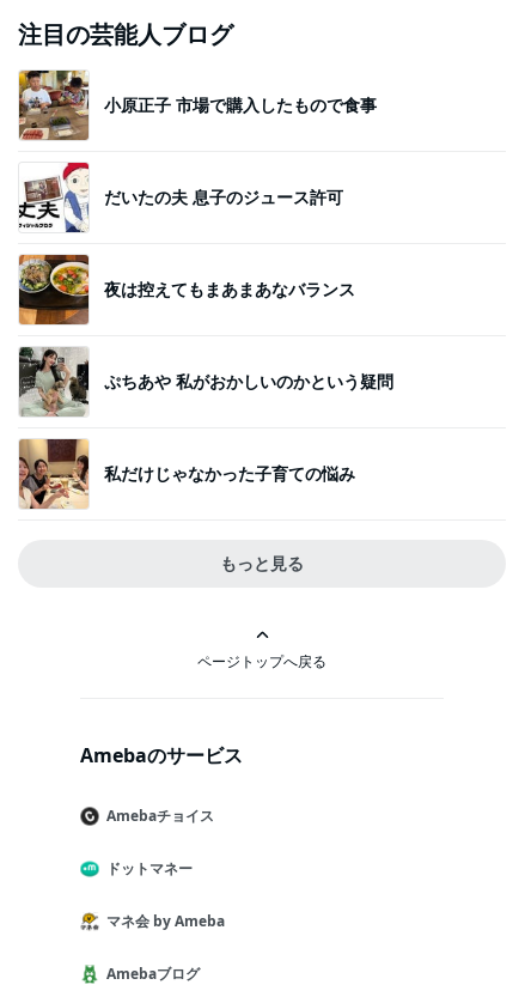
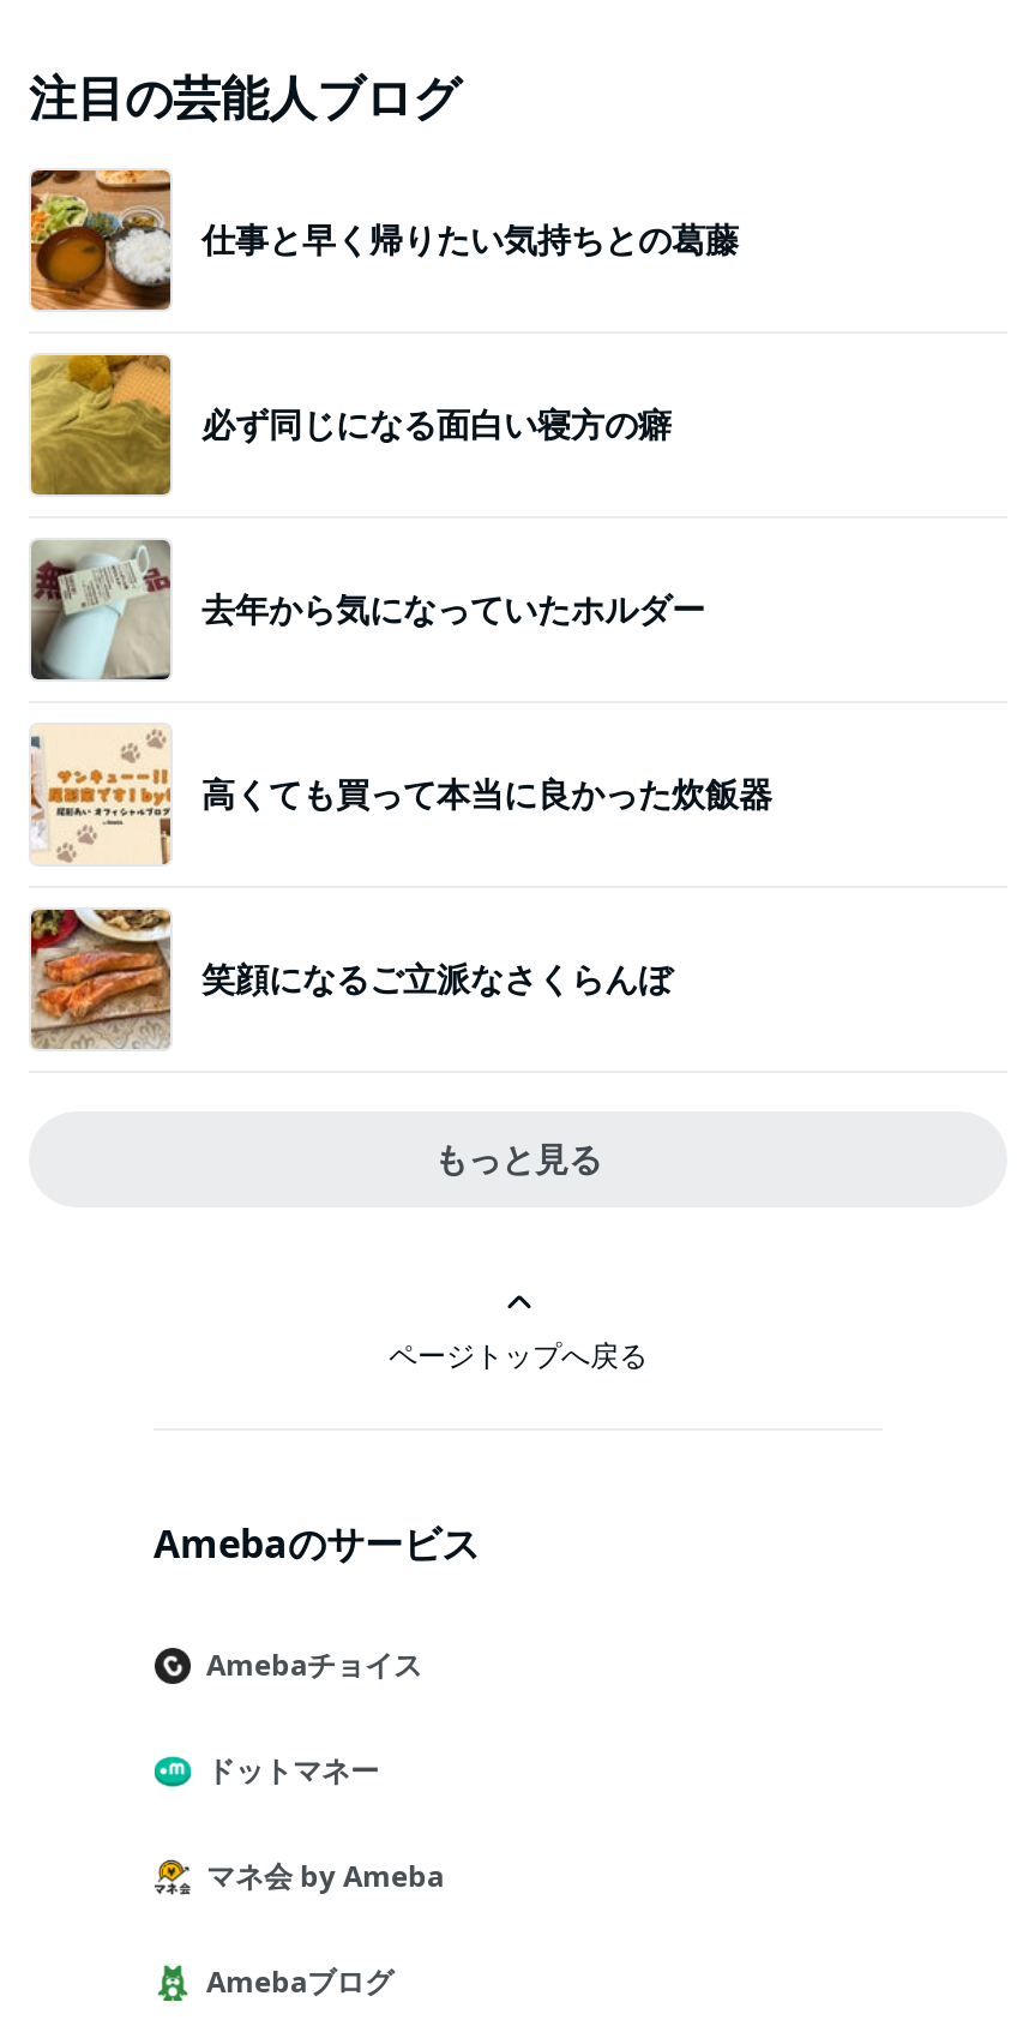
[18,69,377,141] [image] | 小原正子 市場で購入したもので食事 -> [29,168,739,312] [image] | 仕事と早く帰りたい気持ちとの葛藤
[18,162,343,233] [image] | だいたの夫 息子のジュース許可 -> [29,353,672,497] [image] | 必ず同じになる面白い寝方の癖
[18,254,355,326] [image] | 夜は控えてもまあまあなバランス -> [29,538,705,682] [image] | 去年から気になっていたホルダー
[18,346,393,418] [image] | ぷちあや 私がおかしいのかという疑問 -> [29,725,772,864] [image] | 高くても買って本当に良かった炊飯器
[18,438,355,509] [image] | 私だけじゃなかった子育ての悩み -> [29,907,672,1051] [image] | 笑顔になるご立派なさくらんぼ

